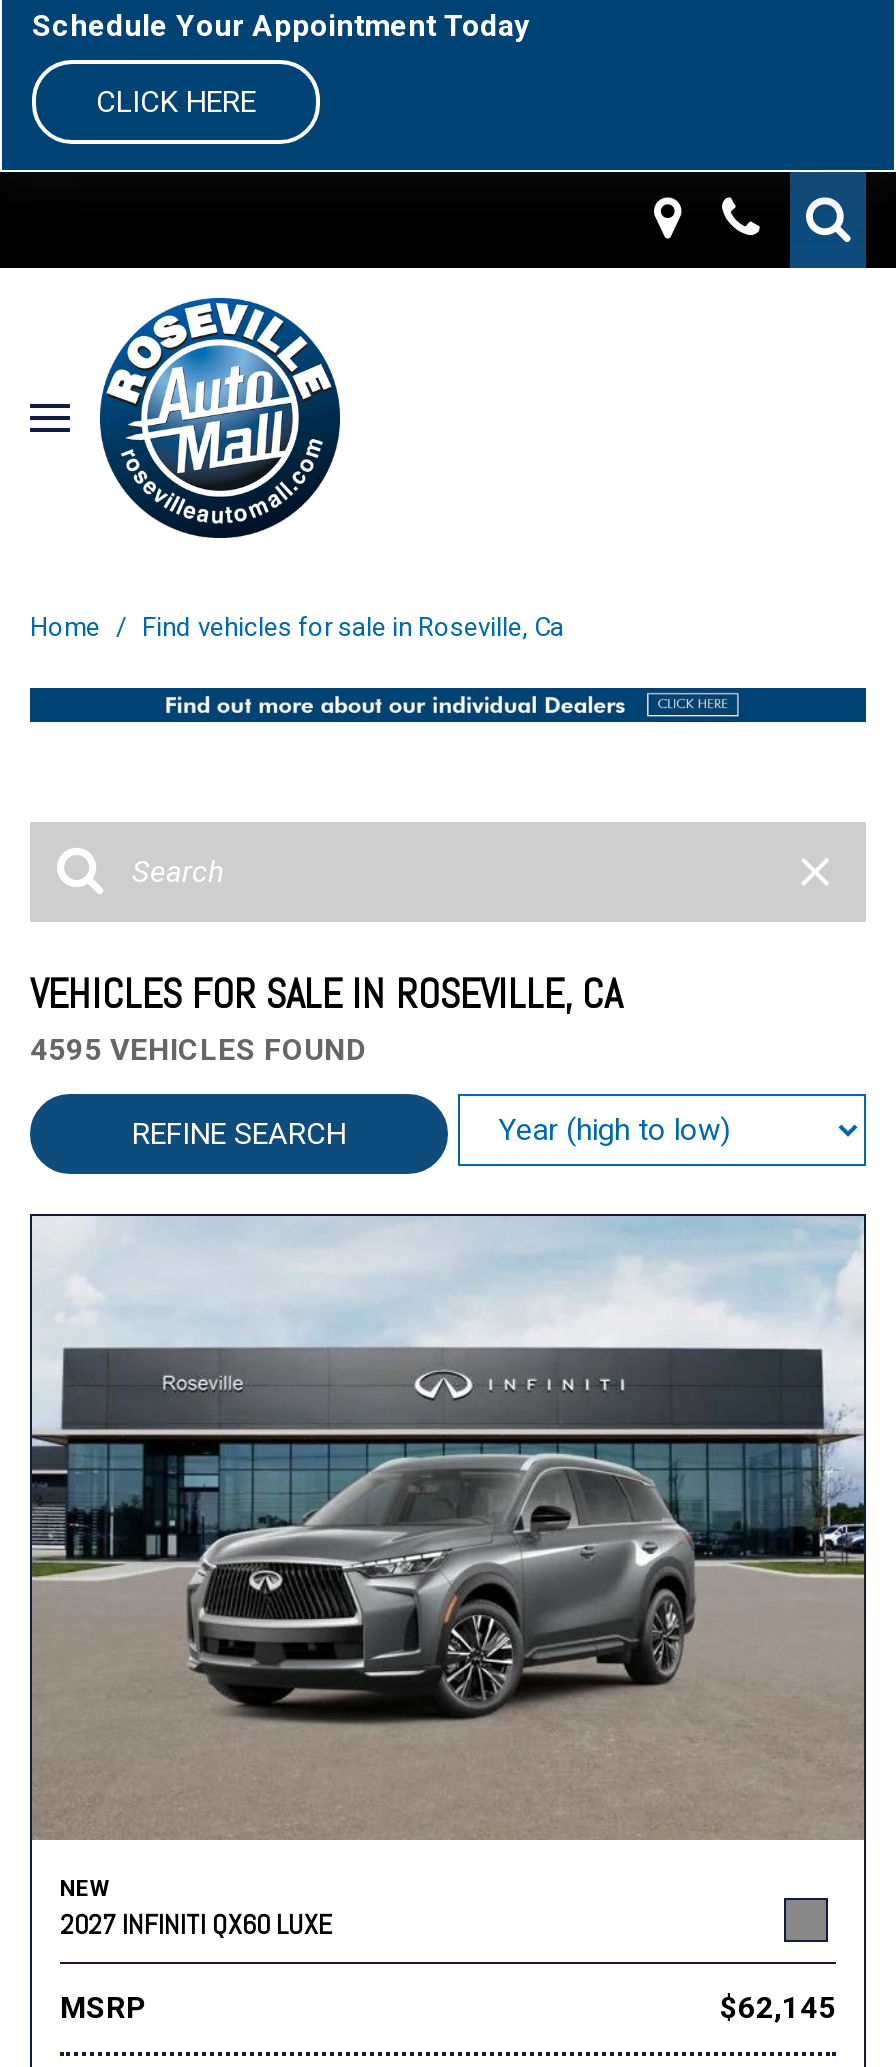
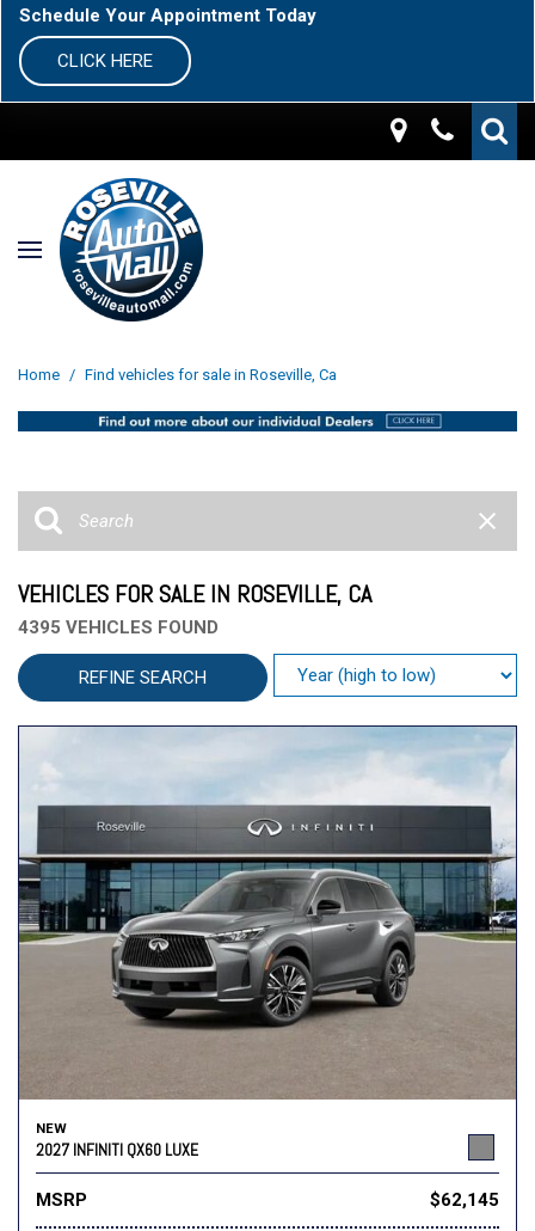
[30,1032,366,1068] 4595 VEHICLES FOUND -> [18,617,219,638] 4395 VEHICLES FOUND

